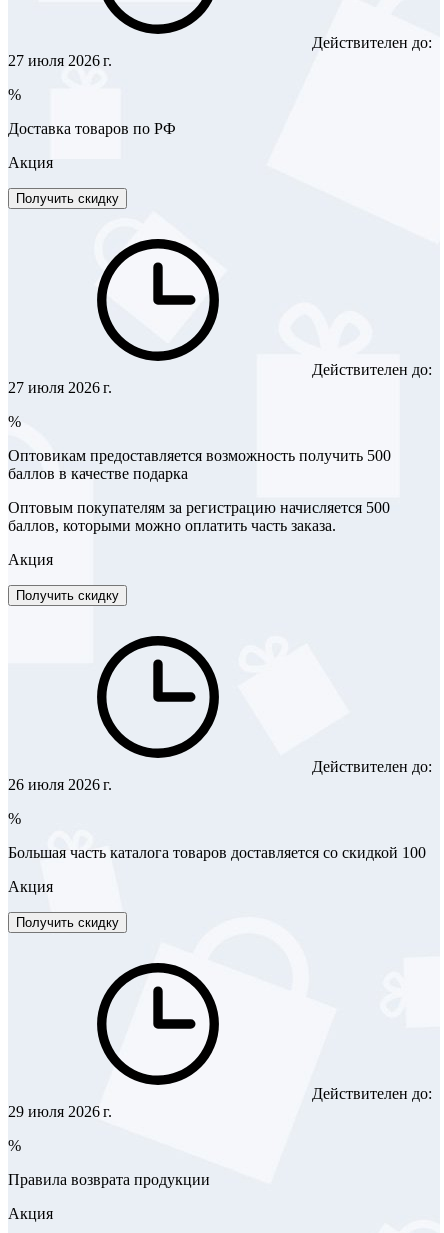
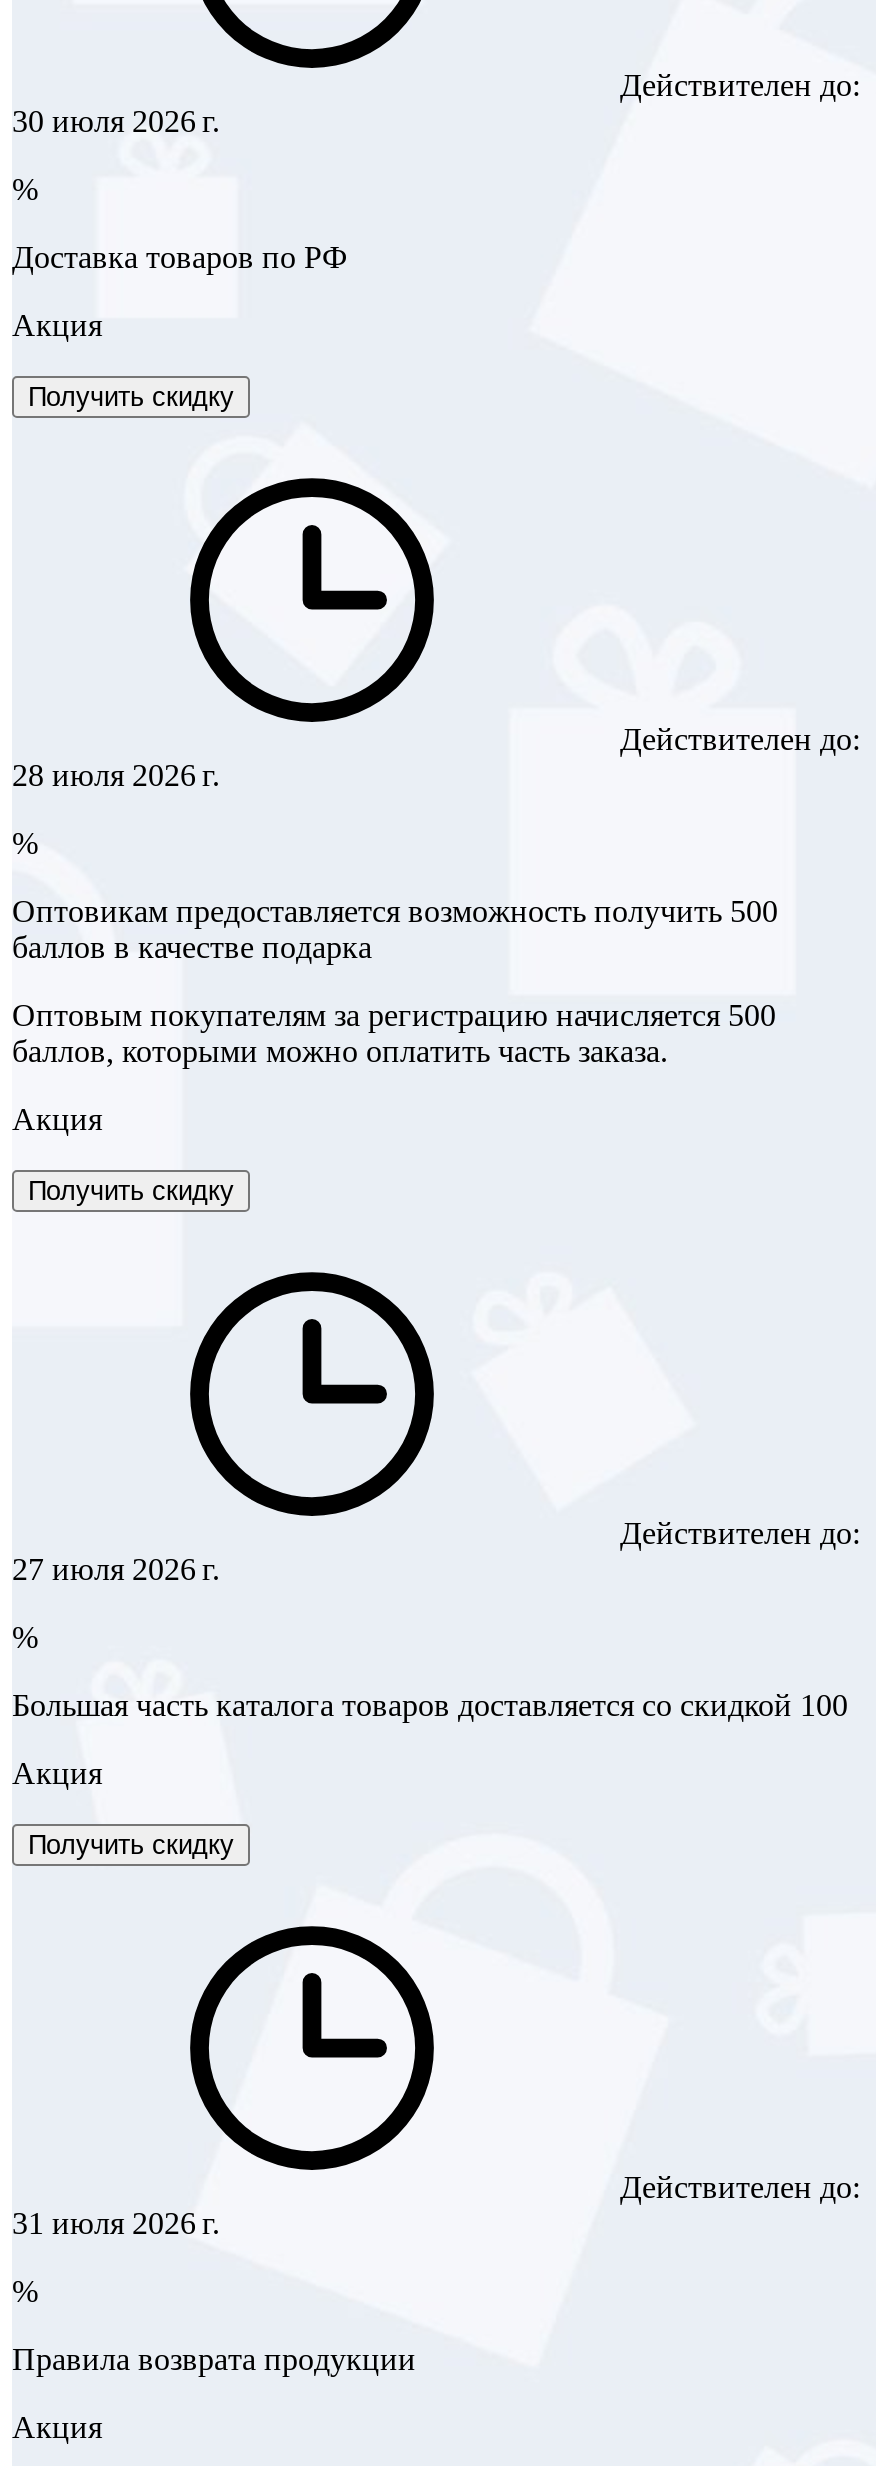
[8,52,112,69] 27 июля 2026 г. -> [12,104,220,138] 30 июля 2026 г.
[8,379,112,396] 27 июля 2026 г. -> [12,758,220,792] 28 июля 2026 г.
[8,776,112,793] 26 июля 2026 г. -> [12,1552,220,1586] 27 июля 2026 г.
[8,1103,112,1120] 29 июля 2026 г. -> [12,2206,220,2240] 31 июля 2026 г.

